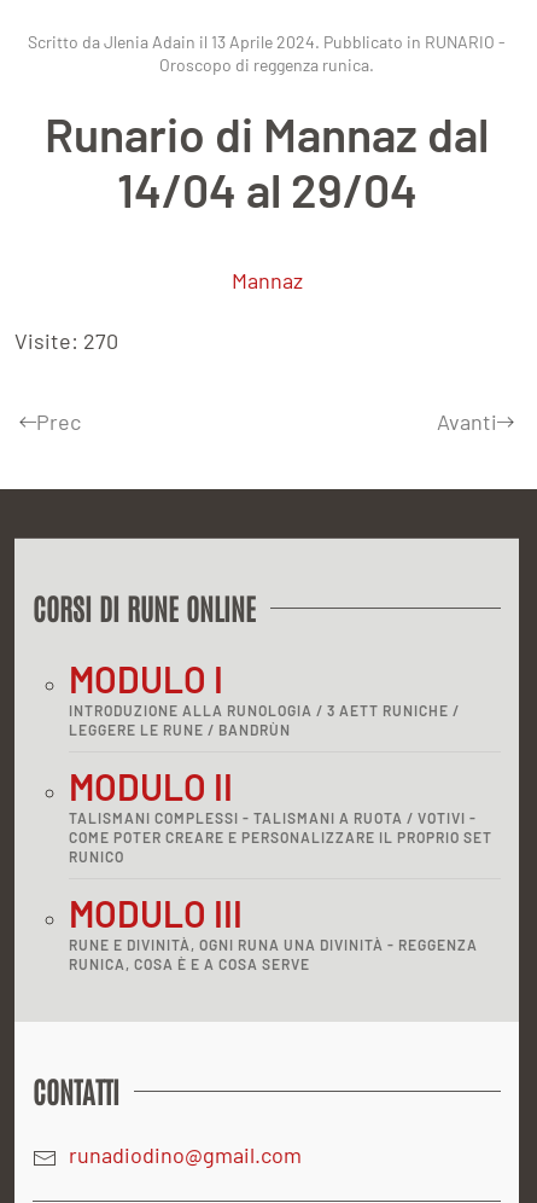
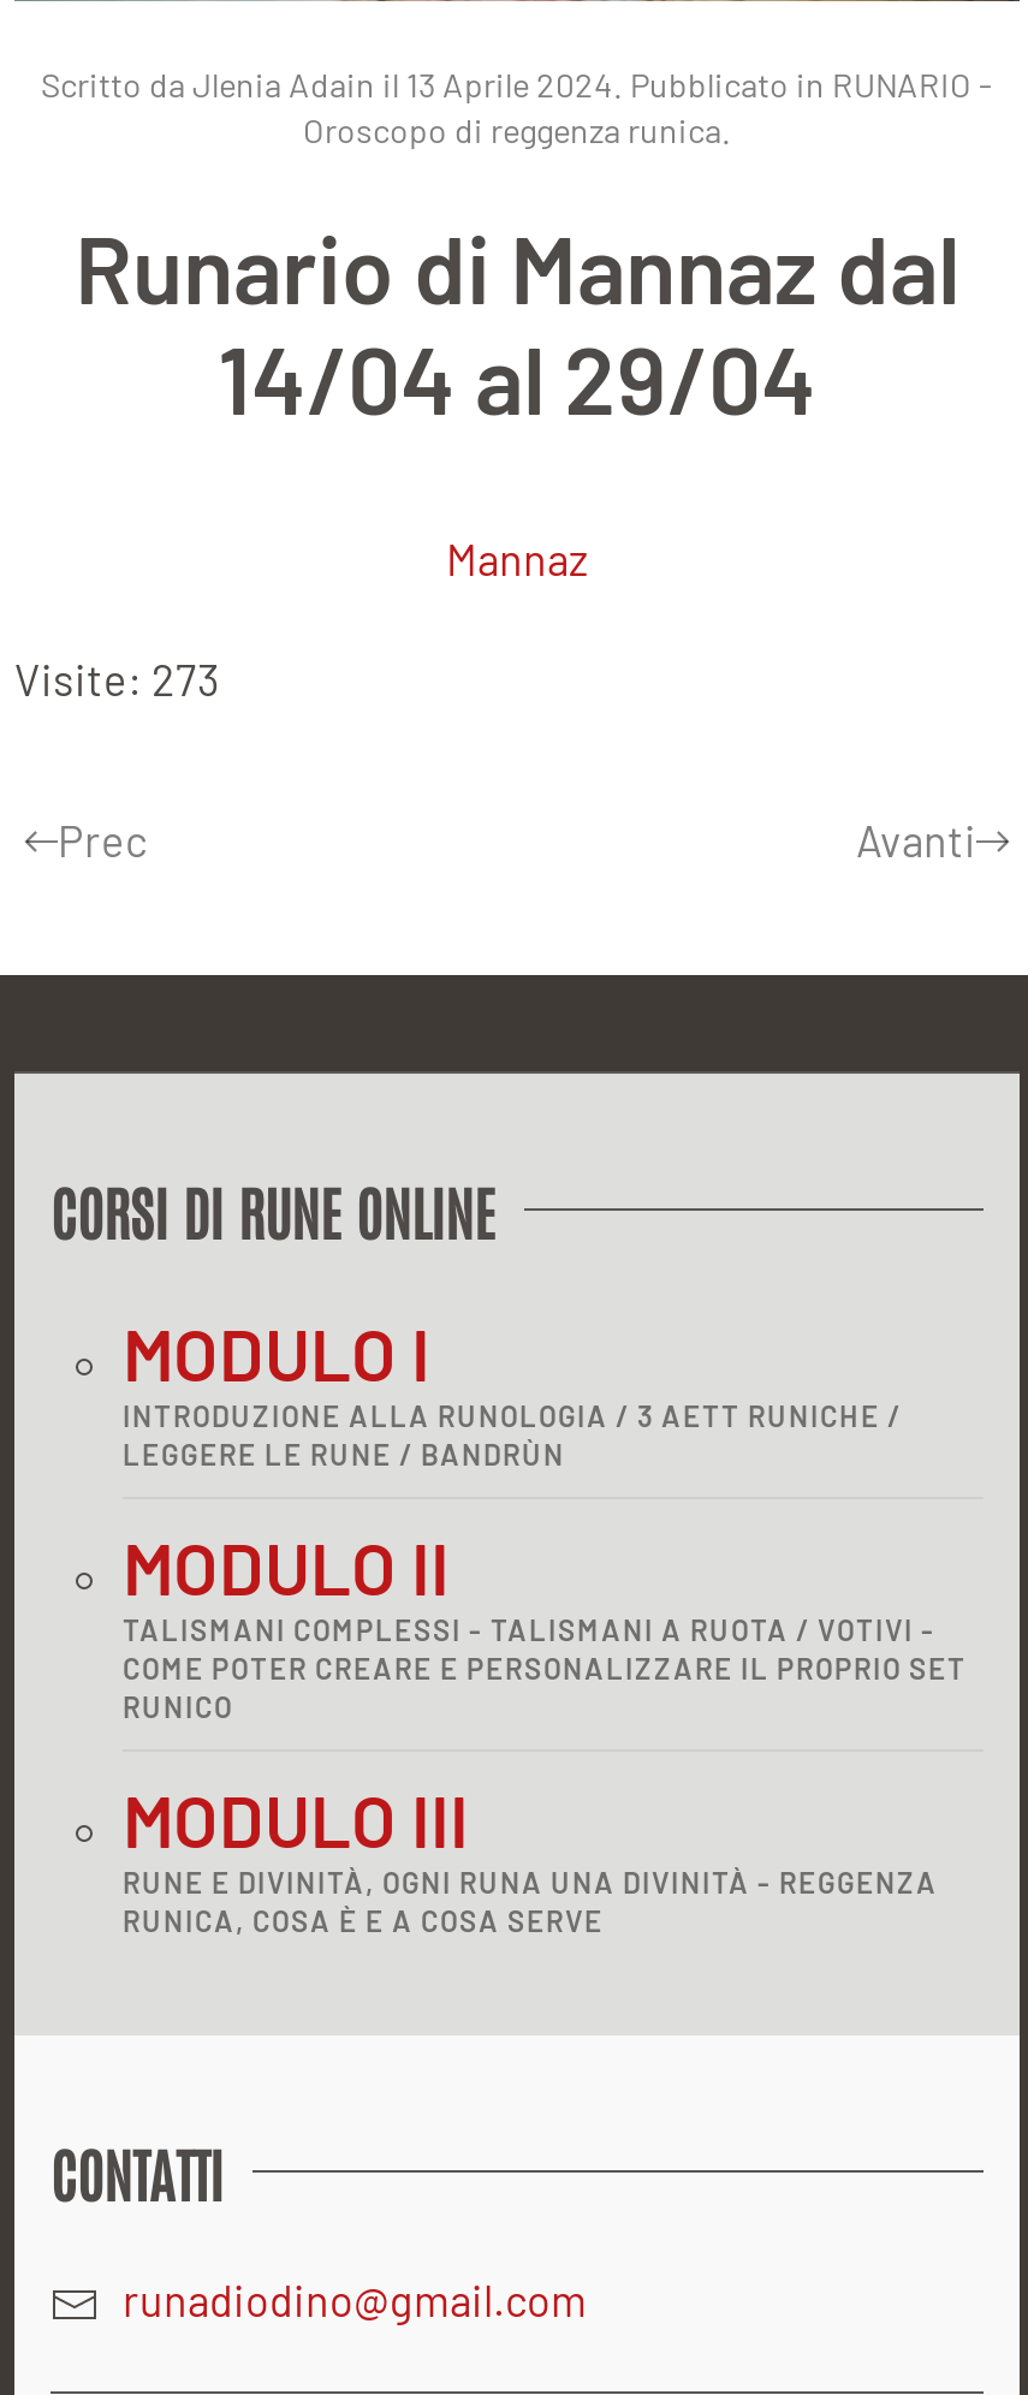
[14,328,118,354] Visite: 270 -> [14,652,219,705] Visite: 273

